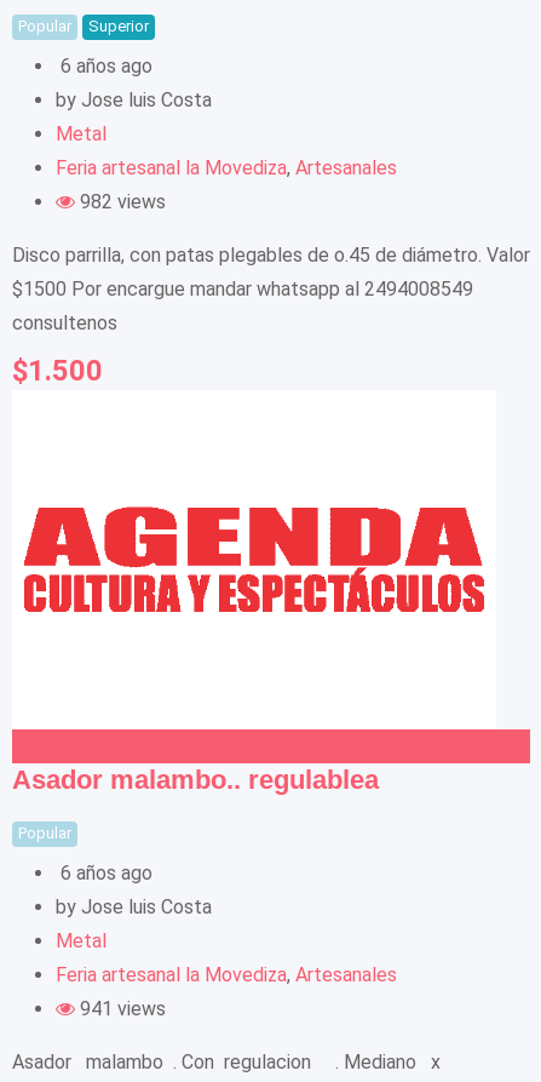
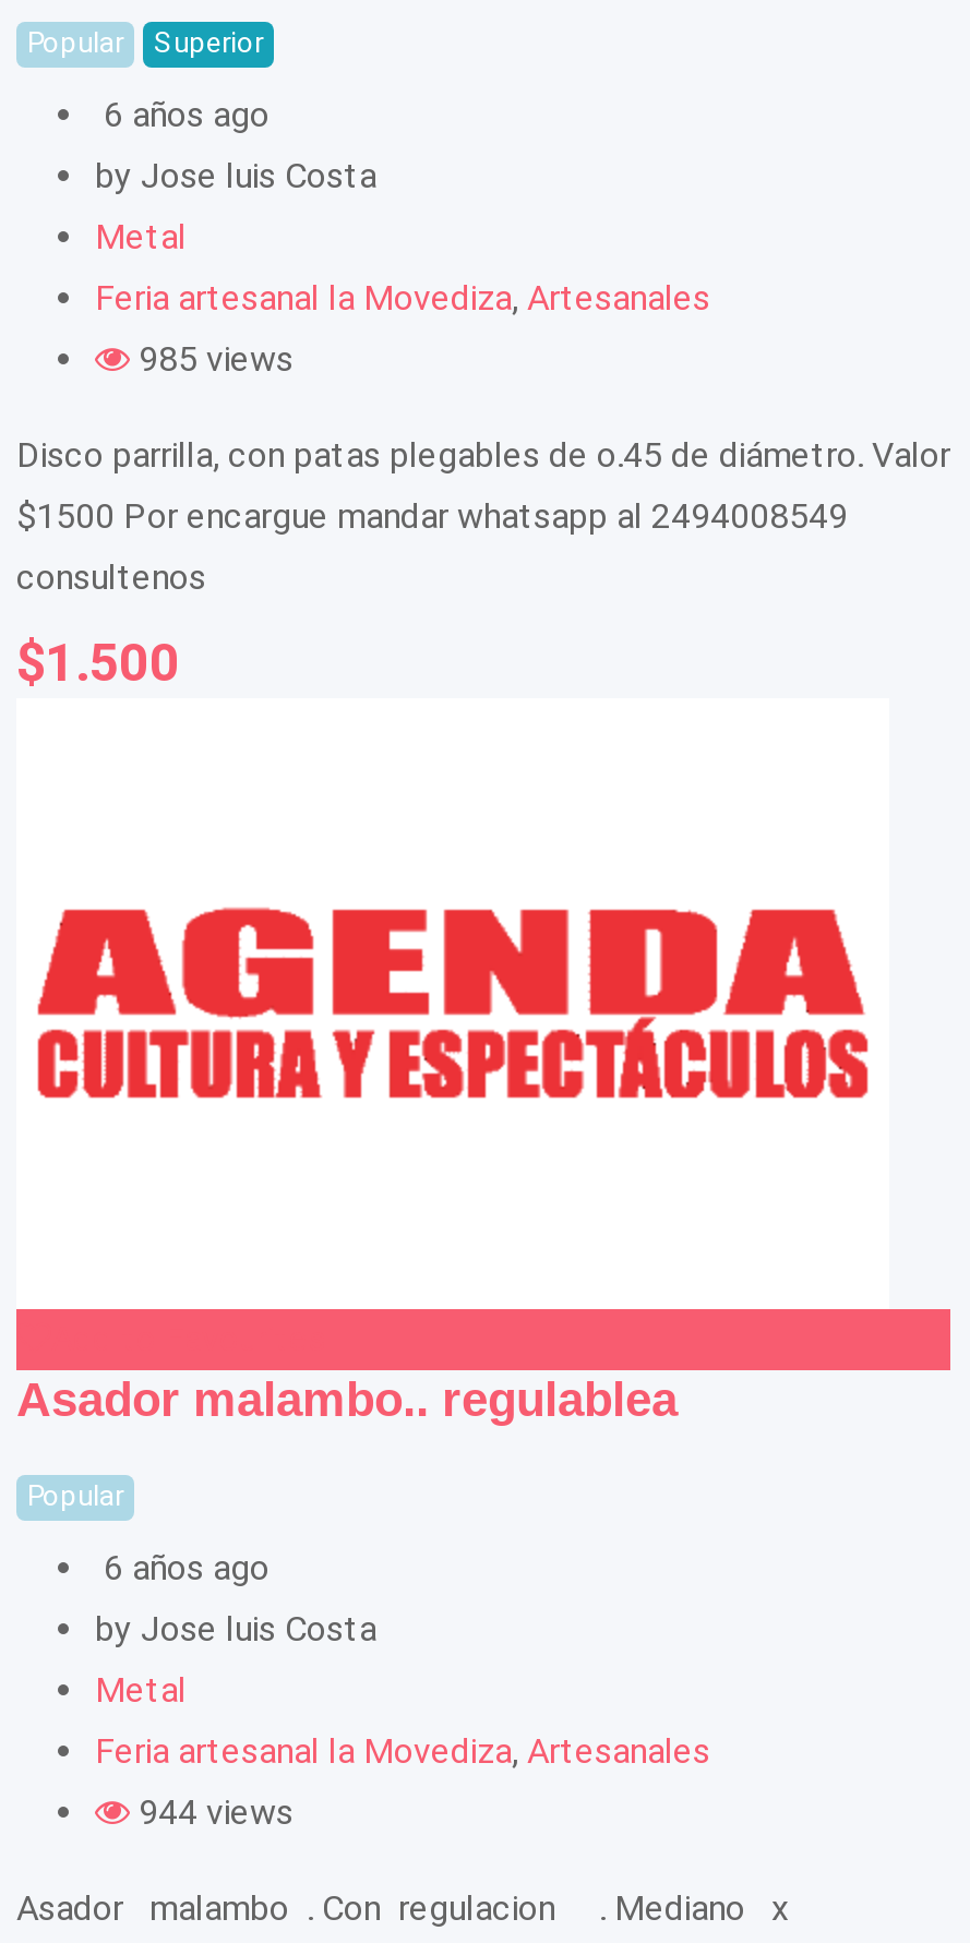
[80,190,166,213] 982 views -> [139,338,294,380] 985 views
[80,997,166,1020] 941 views -> [139,1791,294,1833] 944 views

